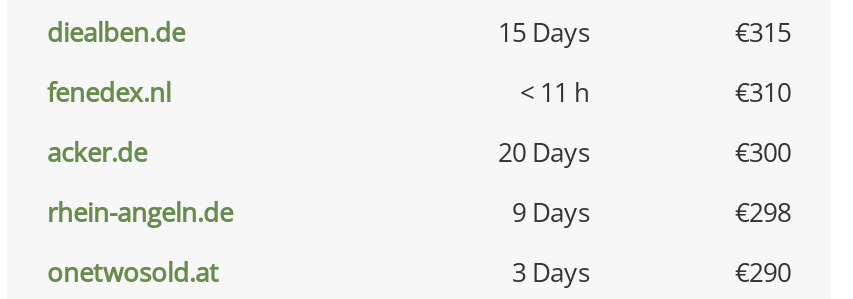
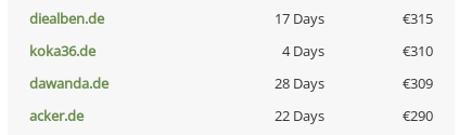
[498,14,590,50] 15 Days -> [274,9,324,28] 17 Days
[47,74,590,110] fenedex.nl | < 11 h -> [29,41,324,60] koka36.de | 4 Days
none -> [29,73,433,93] dawanda.de | 28 Days | €309
[47,134,791,290] 20 Days | €300 | rhein-angeln.de | 9 Days | €298 | onetwosold.at | 3 Days -> [274,106,324,125] 22 Days
moved [47,134,147,170] -> [29,106,84,125]: acker.de

